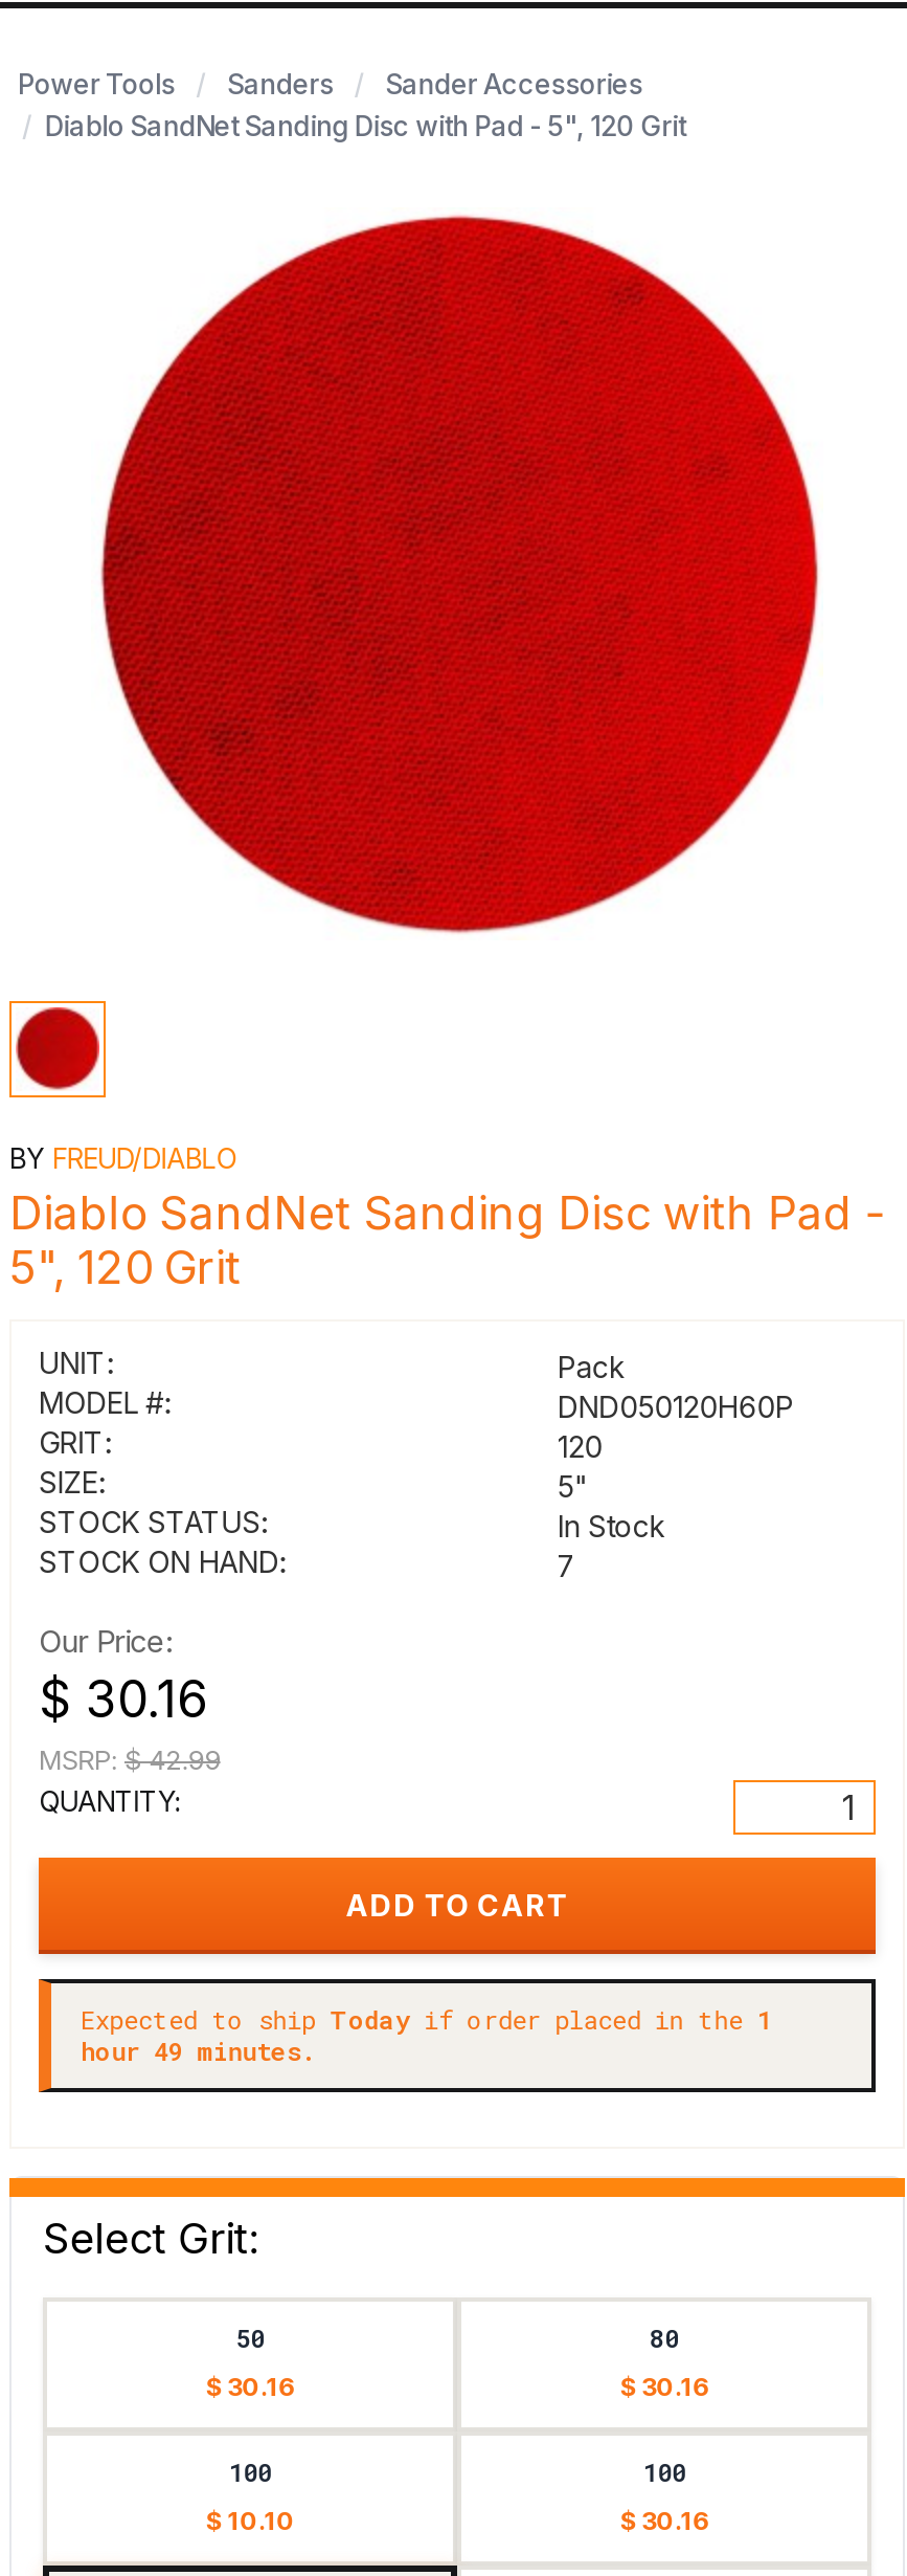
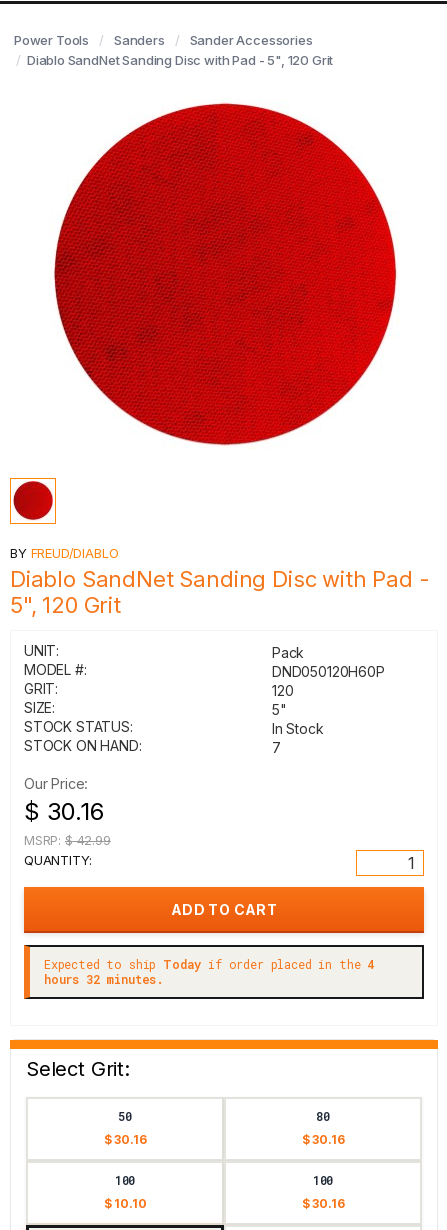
[81,2002,771,2036] Expected to ship Today if order placed in the 1 -> [44,956,374,972] Expected to ship Today if order placed in the 4
[81,2034,318,2067] hour 49 minutes. -> [44,971,164,987] hours 32 minutes.

